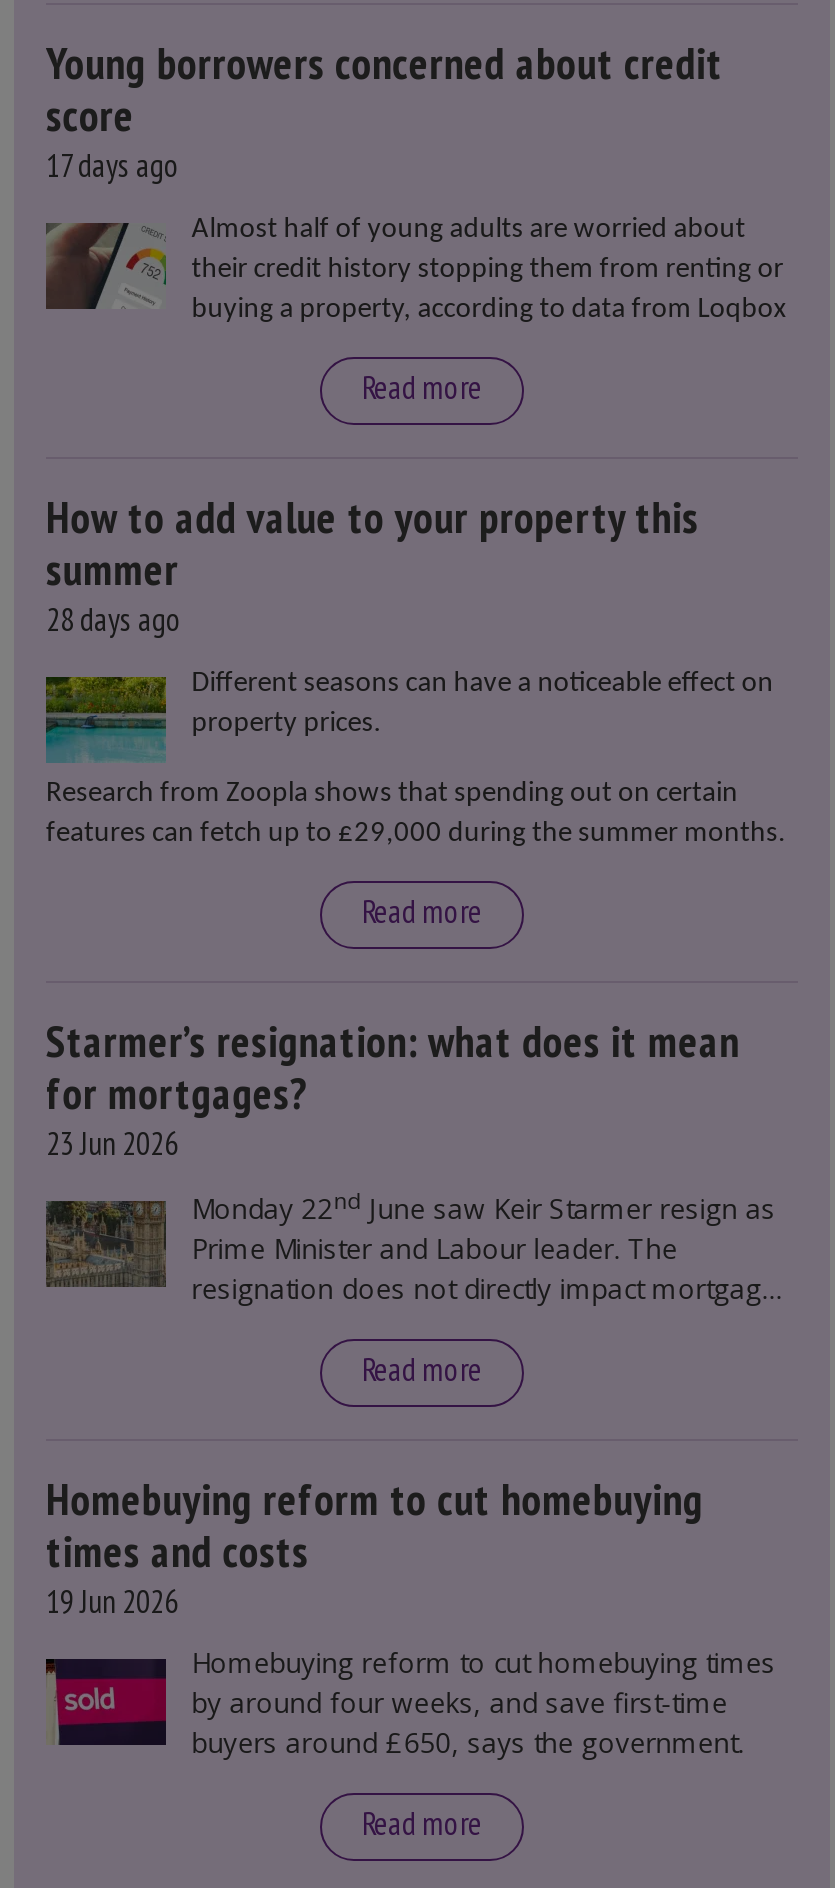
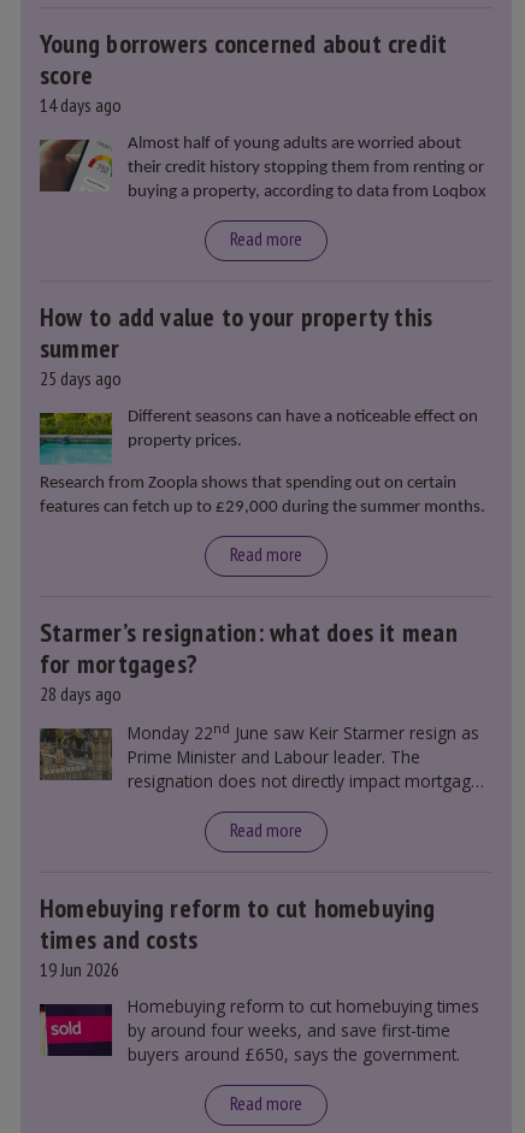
[46,145,180,185] 17 days ago -> [40,93,122,117] 14 days ago
[46,599,182,639] 28 days ago -> [40,366,122,390] 25 days ago
[46,1123,178,1163] 23 Jun 2026 -> [40,681,122,706] 28 days ago

